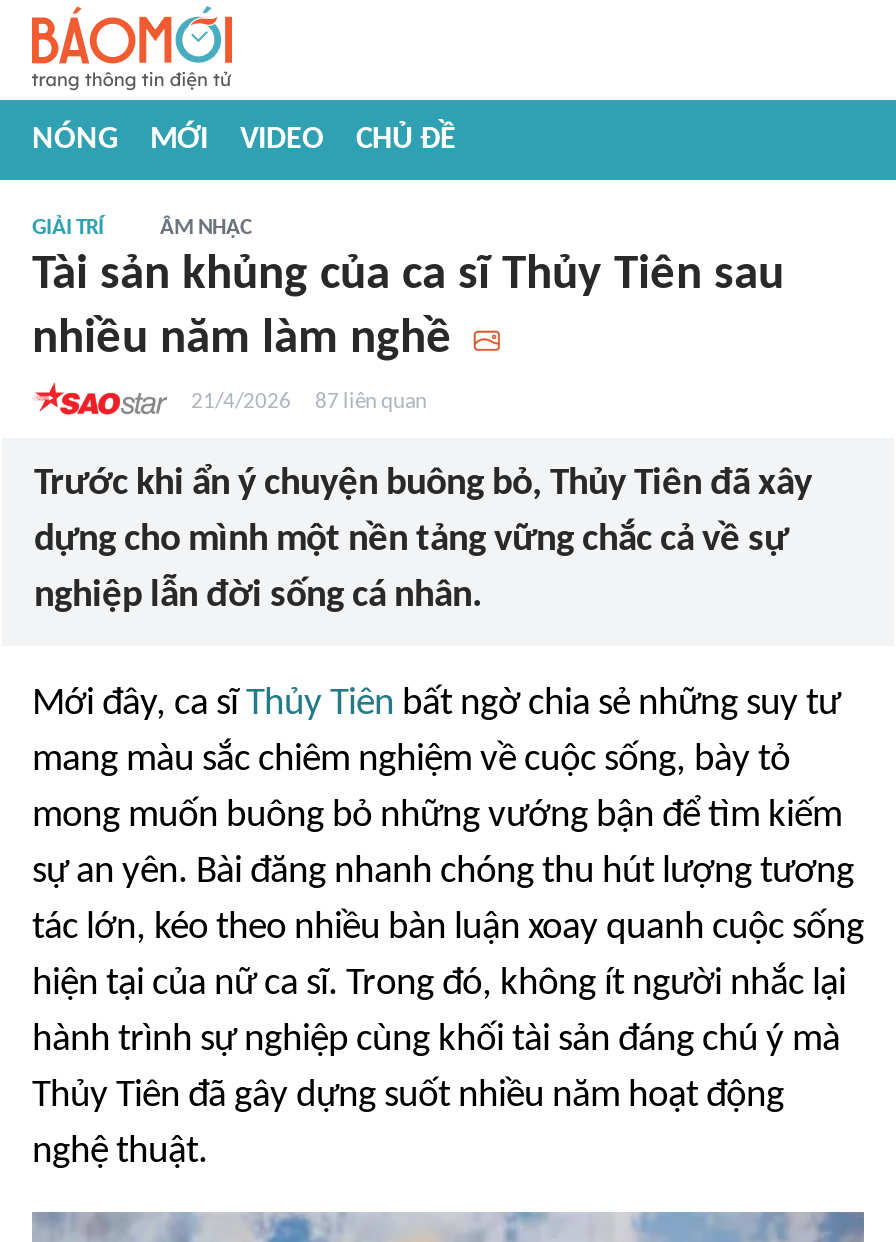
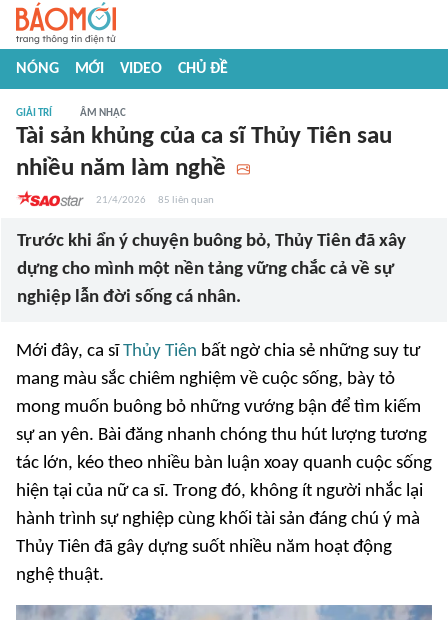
[191,390,427,414] 21/4/2026 87 liên quan -> [95,194,213,206] 21/4/2026 85 liên quan

